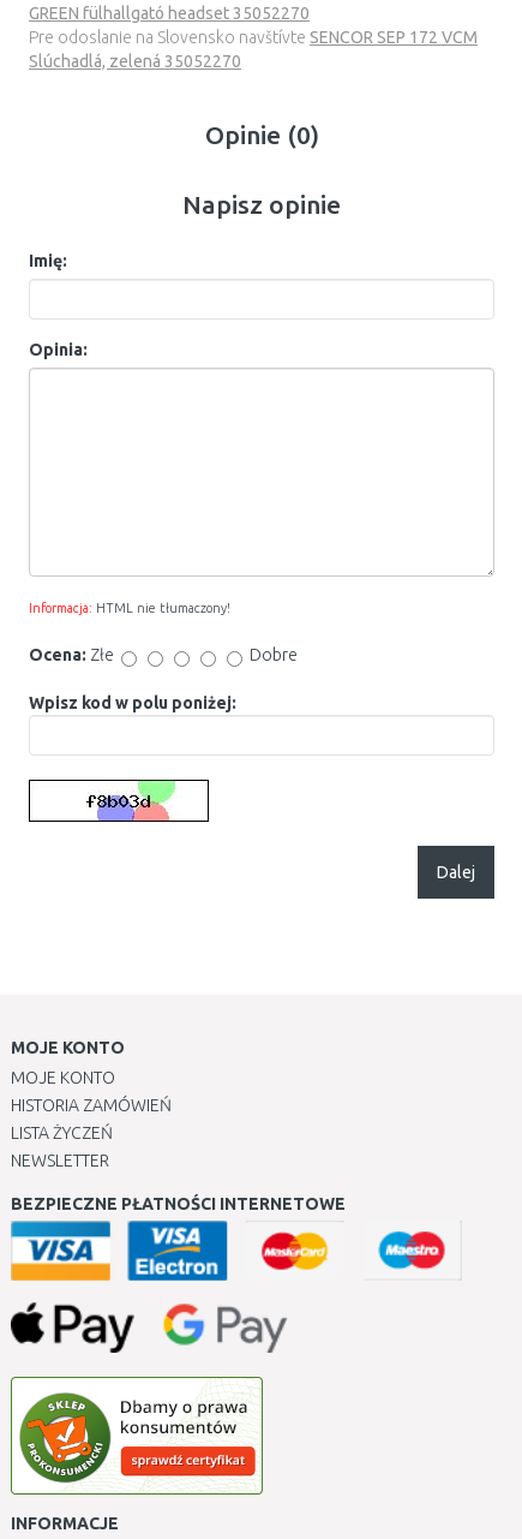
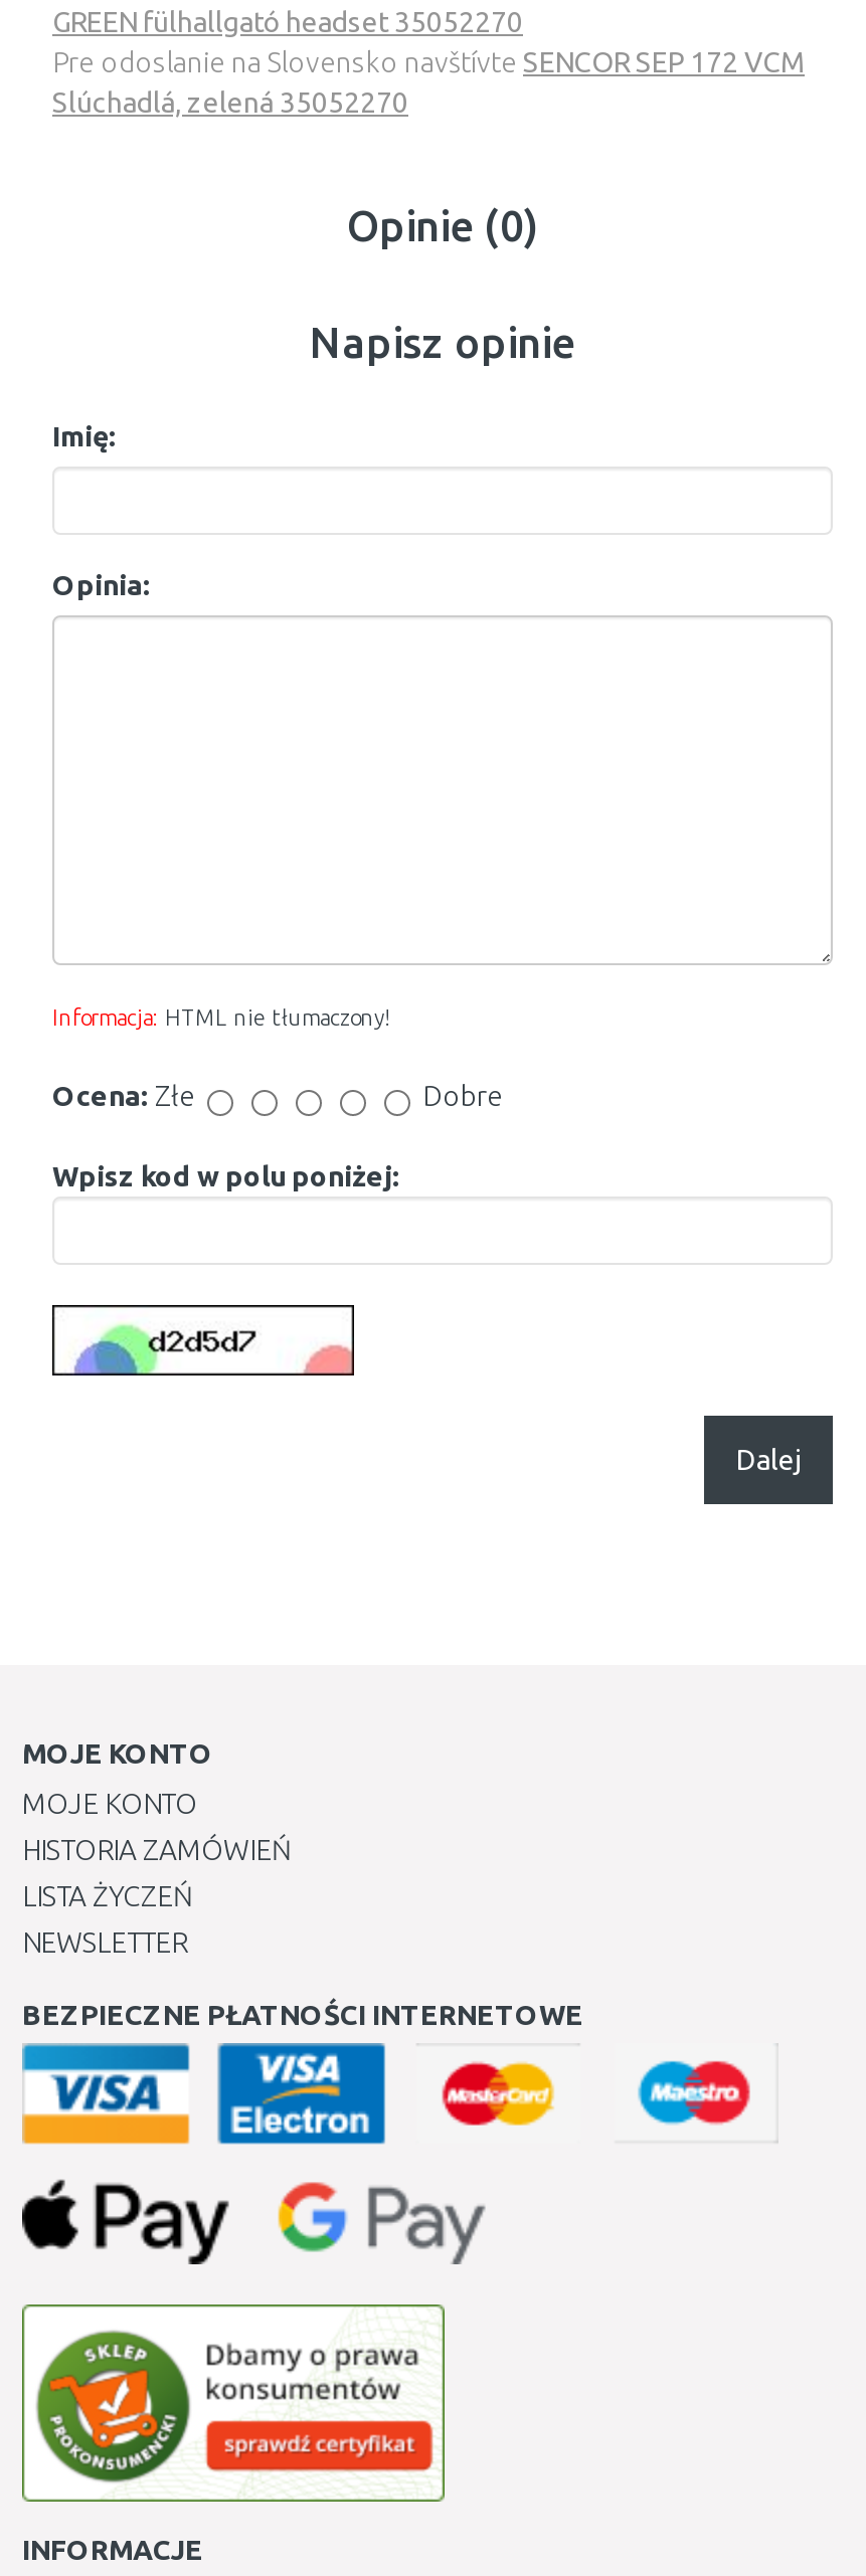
[42,780,208,822] [image] -> [72,1305,352,1375] [image]

